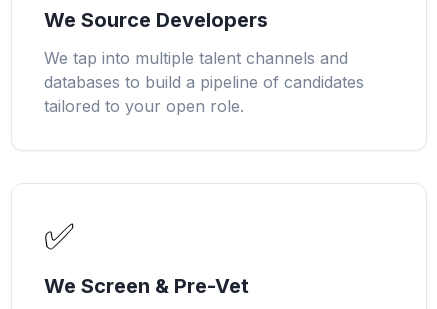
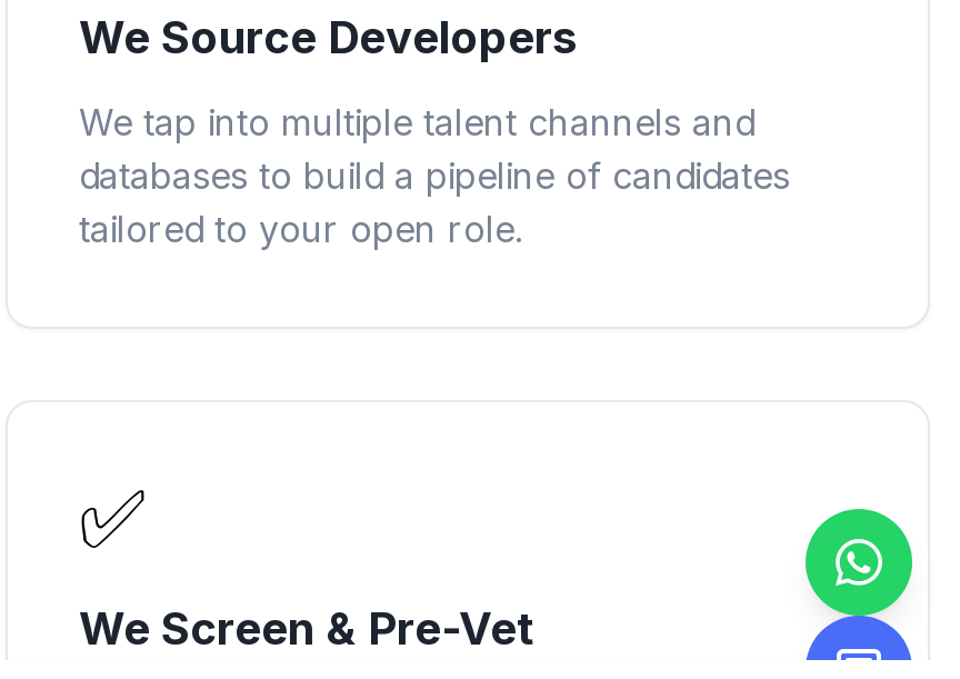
none -> [803,507,914,662] [image]

